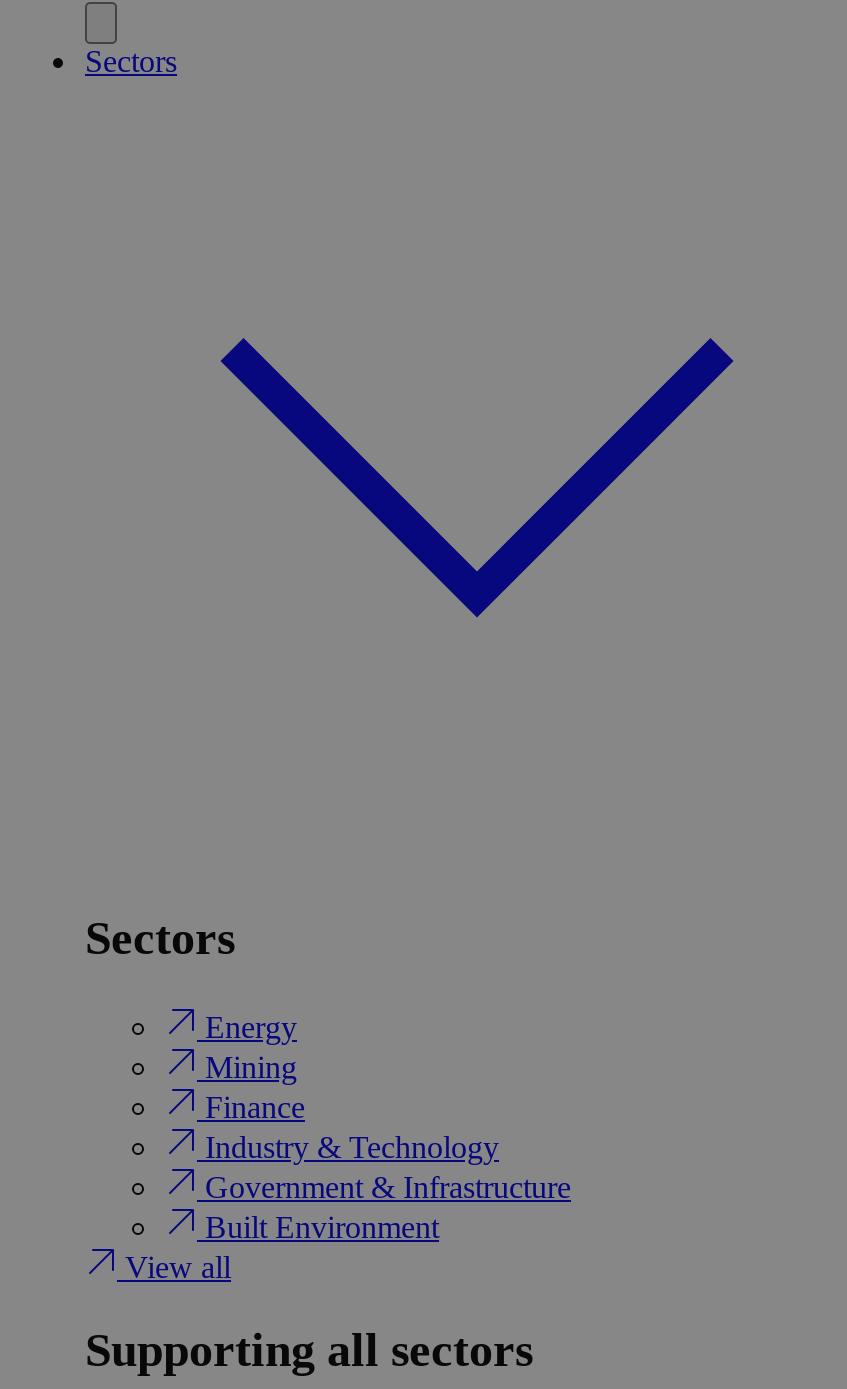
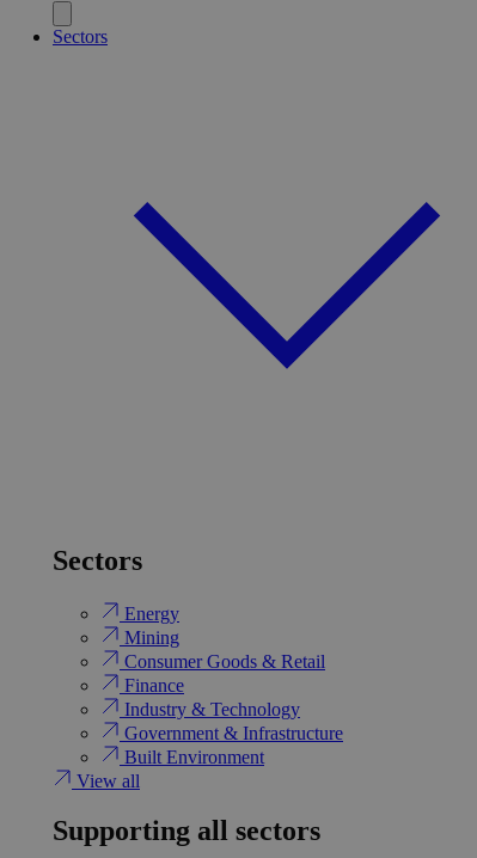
none -> [120,651,325,671] Consumer Goods & Retail

